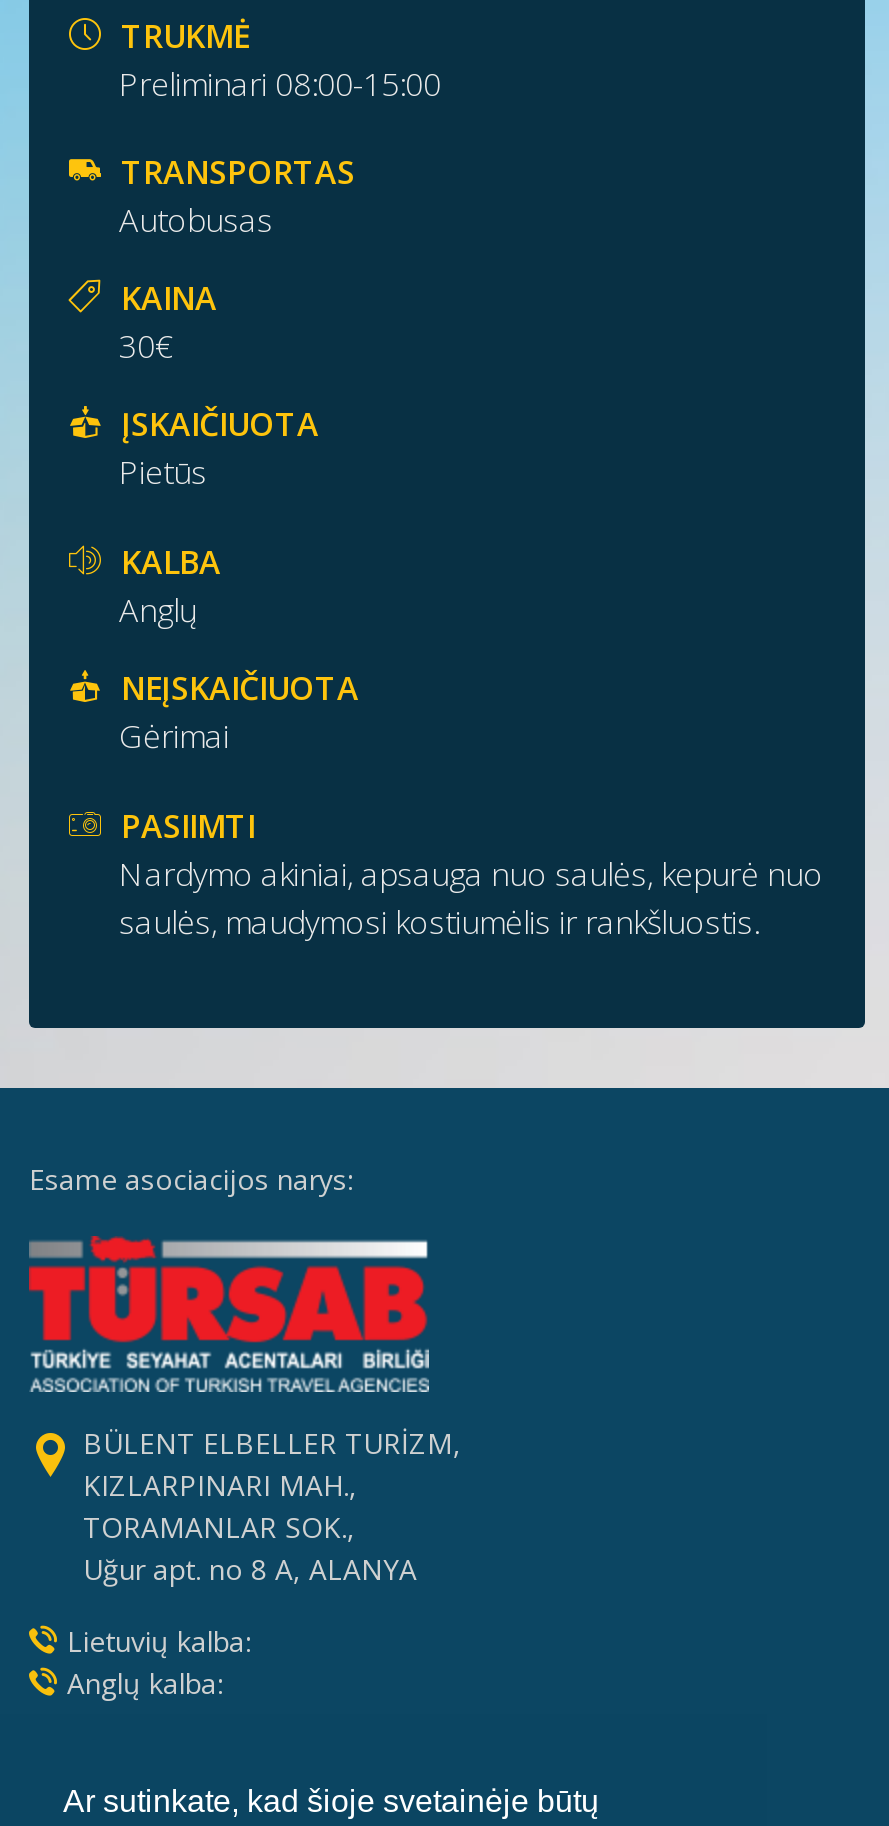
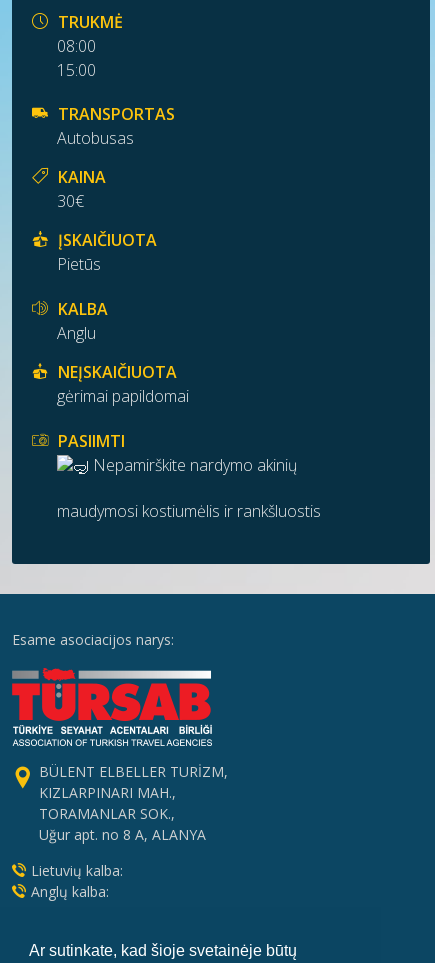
[119,61,441,105] Preliminari 08:00-15:00 -> [57,35,96,81] 08:00 | 15:00
[119,588,197,632] Anglų -> [57,322,96,344] Anglu
[119,714,229,758] Gėrimai -> [57,385,189,407] gėrimai papildomai
[119,852,823,944] Nardymo akiniai, apsauga nuo saulės, kepurė nuo | saulės, maudymosi kostiumėlis ir rankšluostis. -> [57,454,321,522] Nepamirškite nardymo akinių | maudymosi kostiumėlis ir rankšluostis

